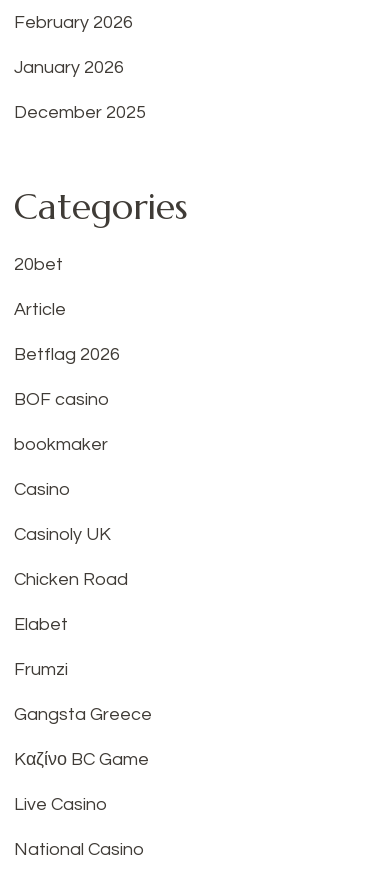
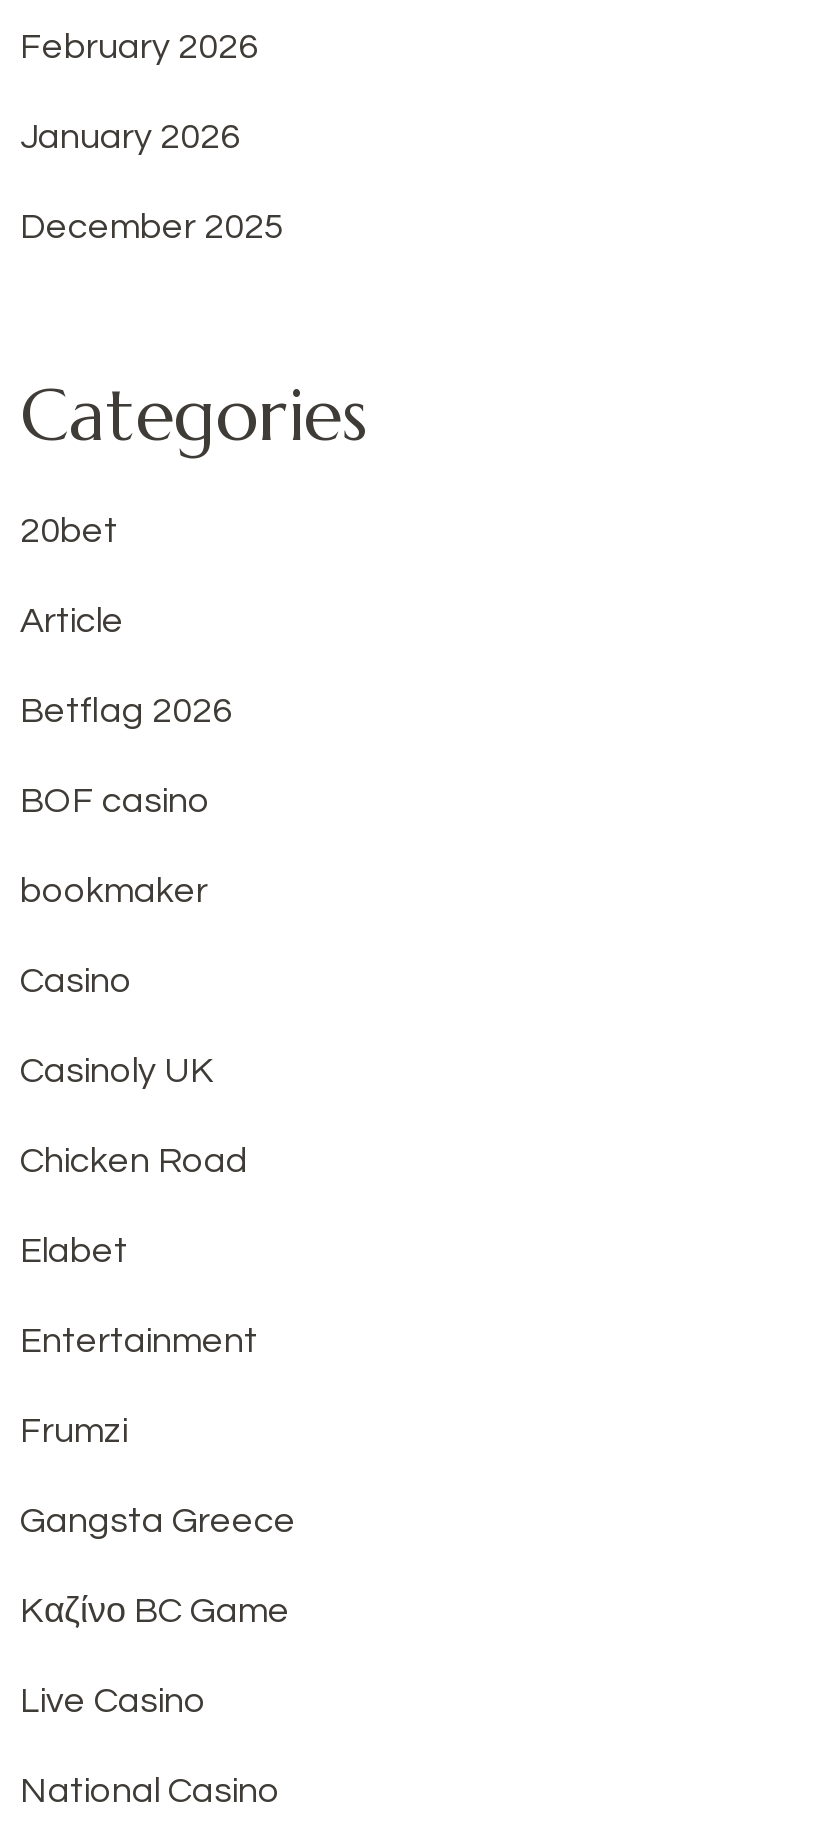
none -> [20,1322,258,1360] Entertainment

